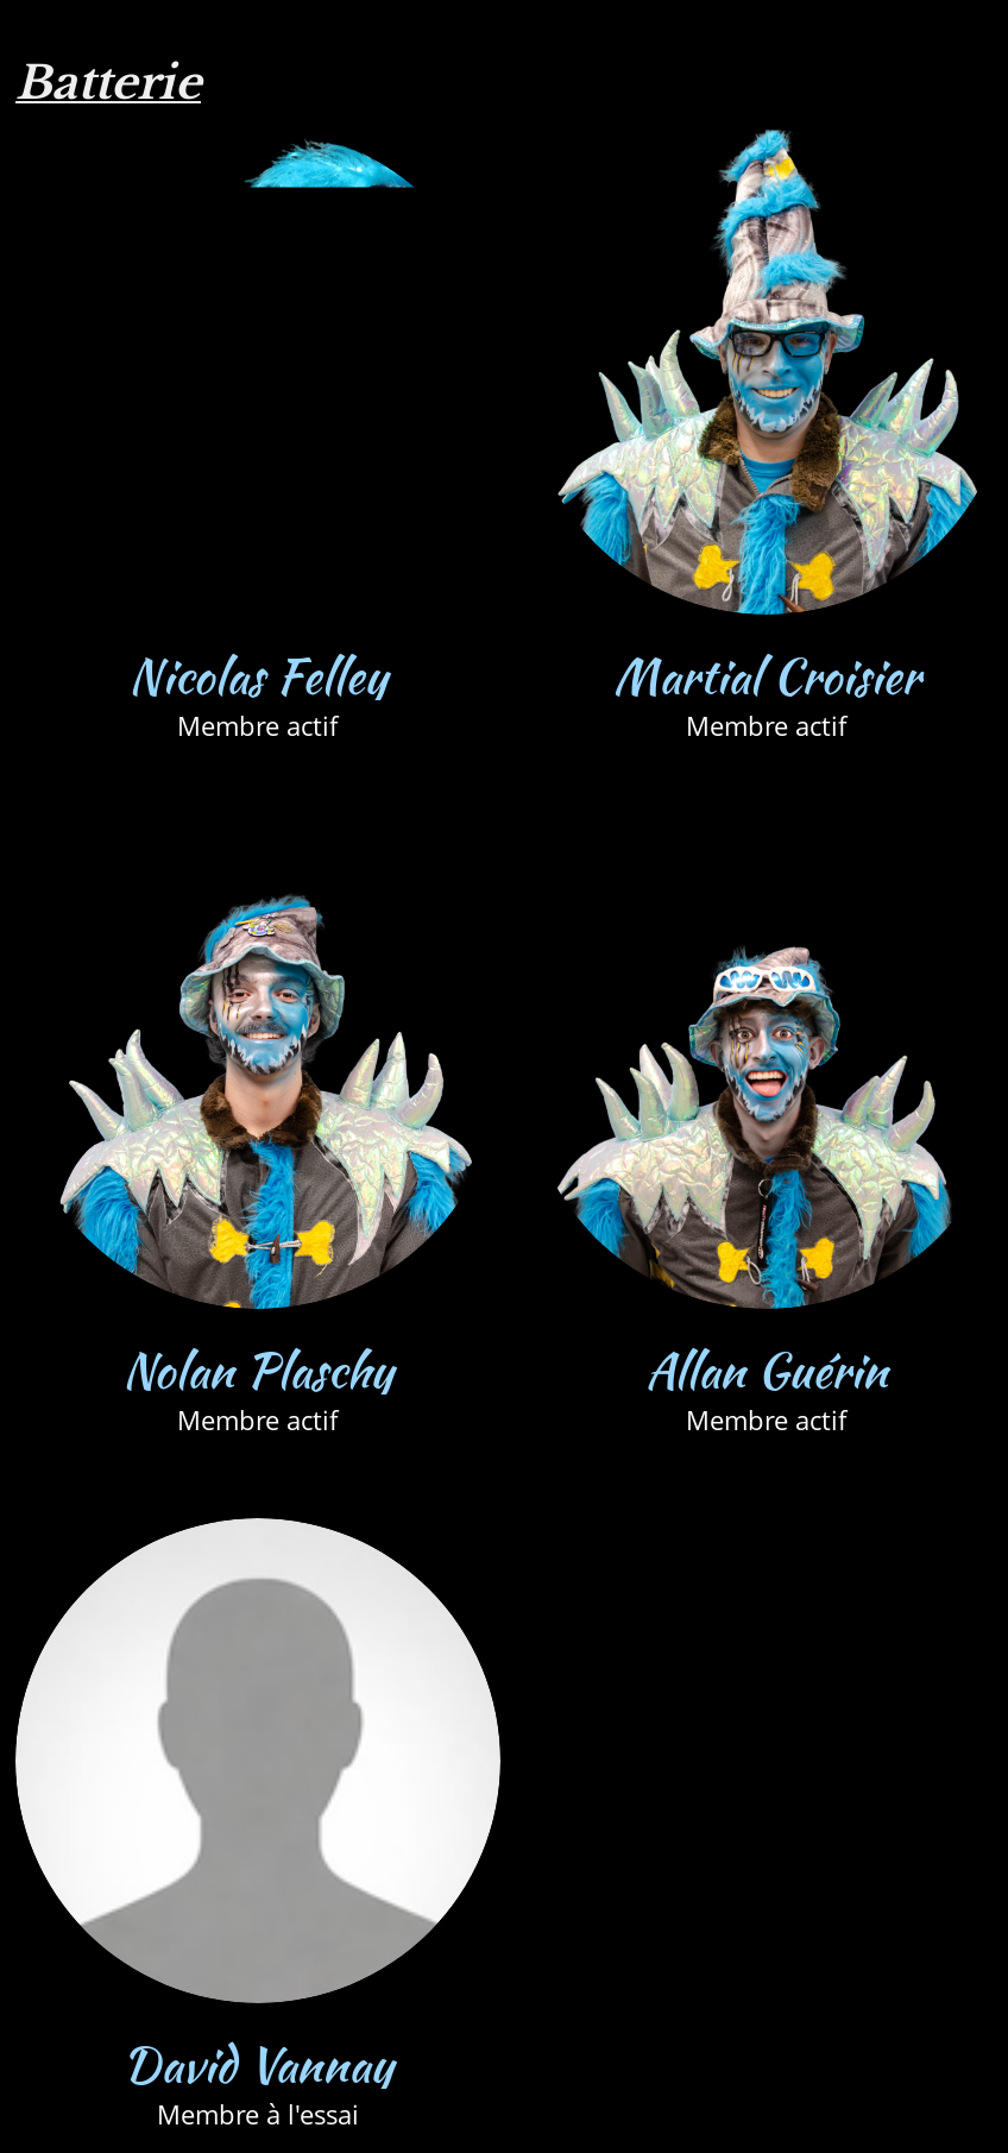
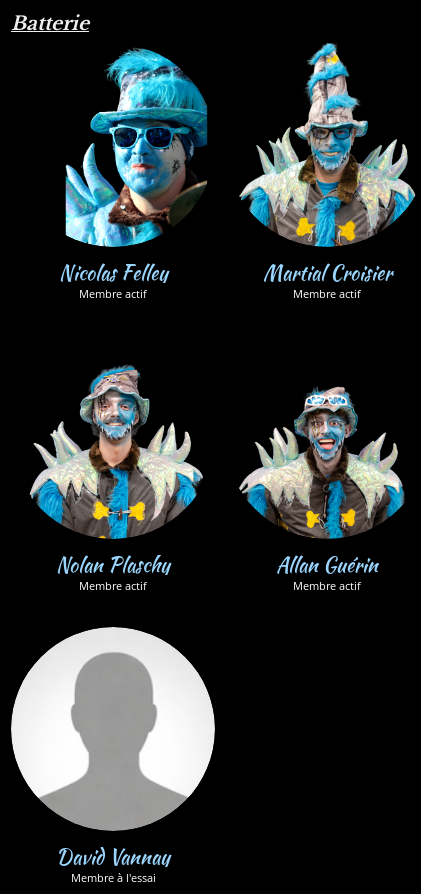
none -> [65,67,208,248] [image]

